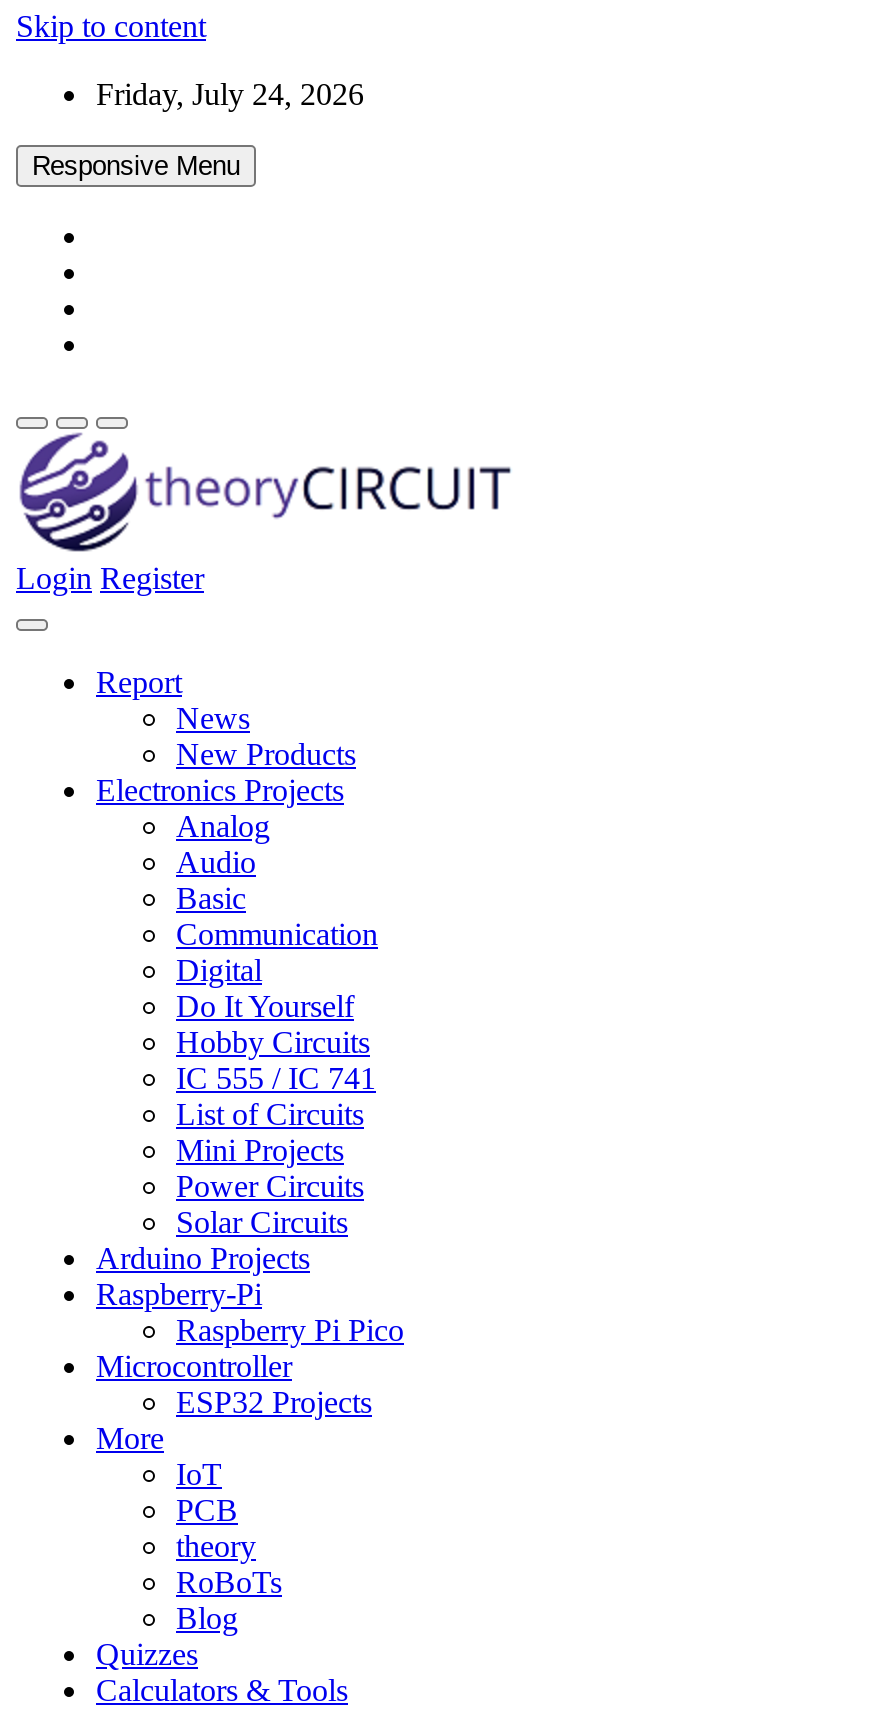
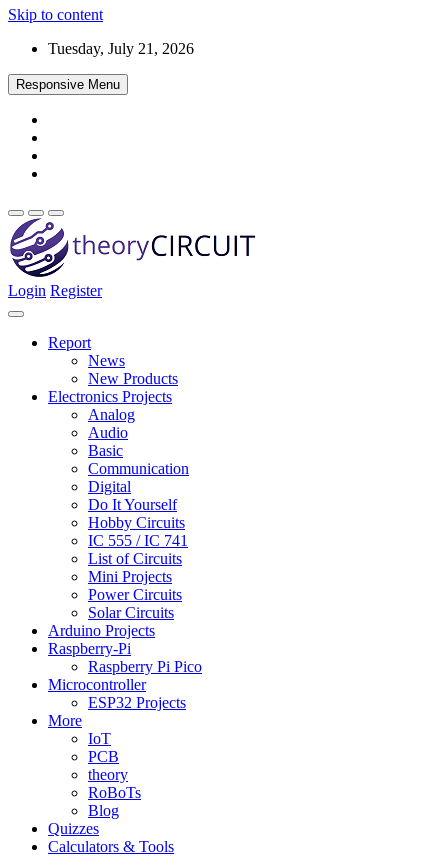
[96,77,364,111] Friday, July 24, 2026 -> [48,40,194,57] Tuesday, July 21, 2026

